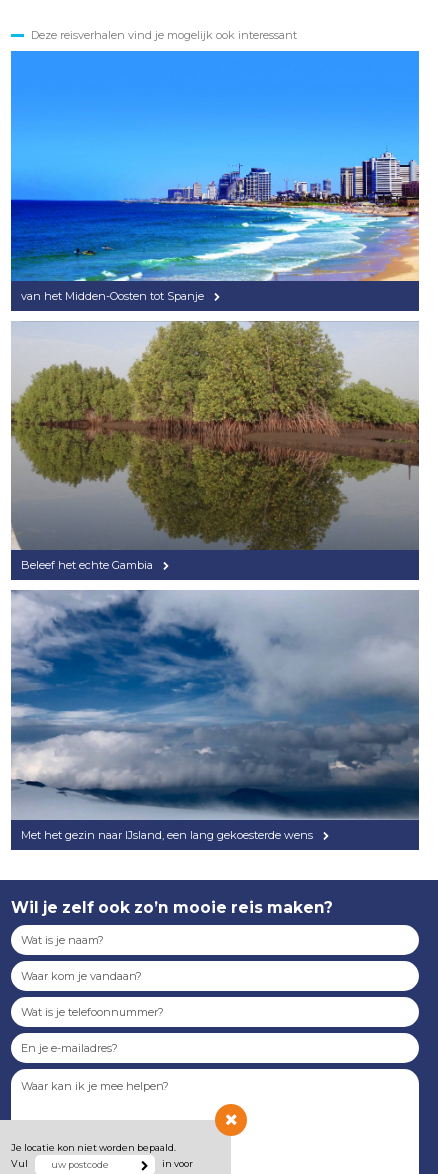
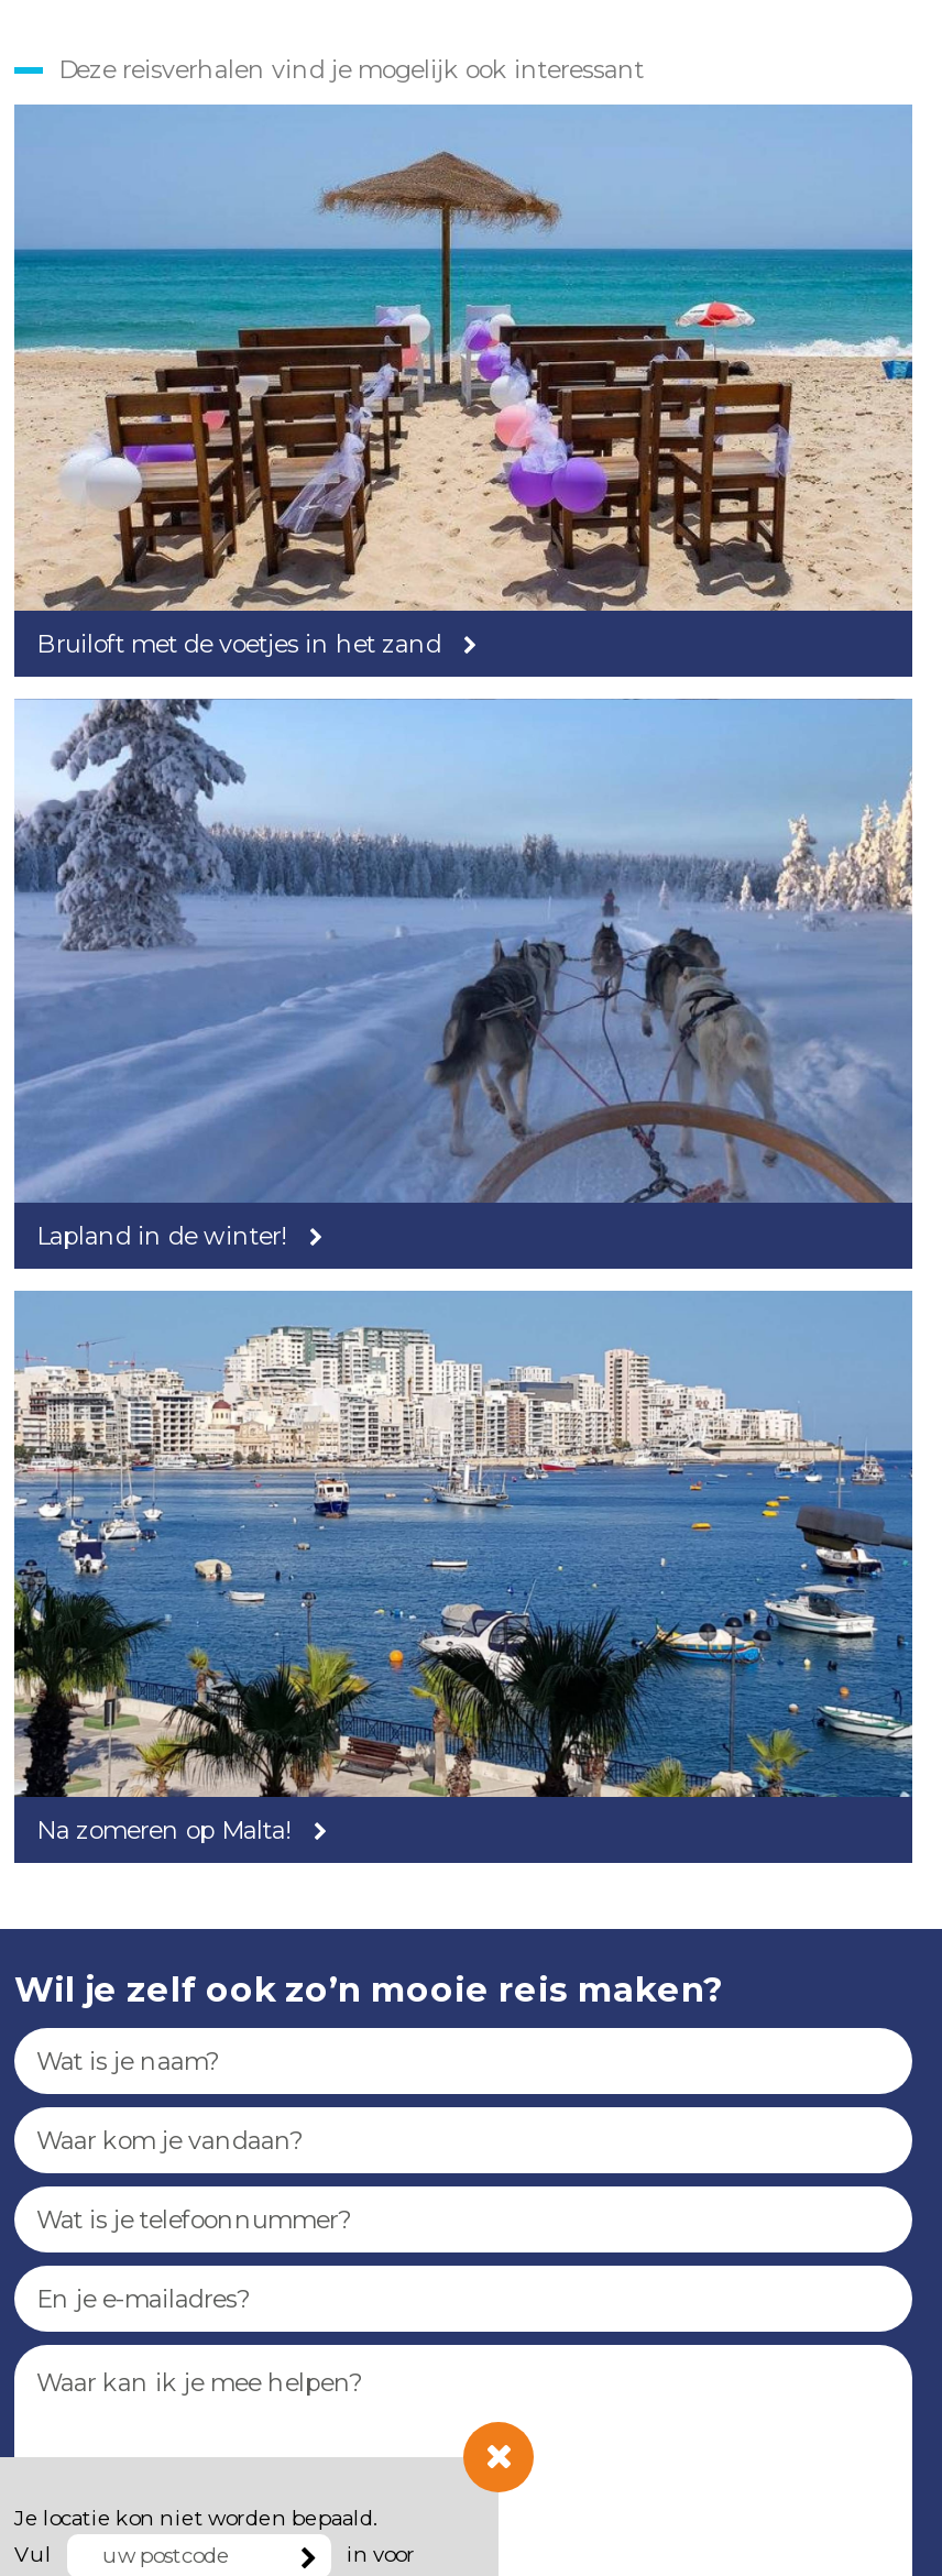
[10,51,420,303] [image] | van het Midden-Oosten tot Spanje -> [12,107,914,658] [image] | Bruiloft met de voetjes in het zand
[10,320,420,572] [image] | Beleef het echte Gambia -> [12,697,914,1252] [image] | Lapland in de winter!
[10,590,419,842] [image] | Met het gezin naar IJsland, een lang gekoesterde wens -> [12,1291,914,1845] [image] | Na zomeren op Malta!

